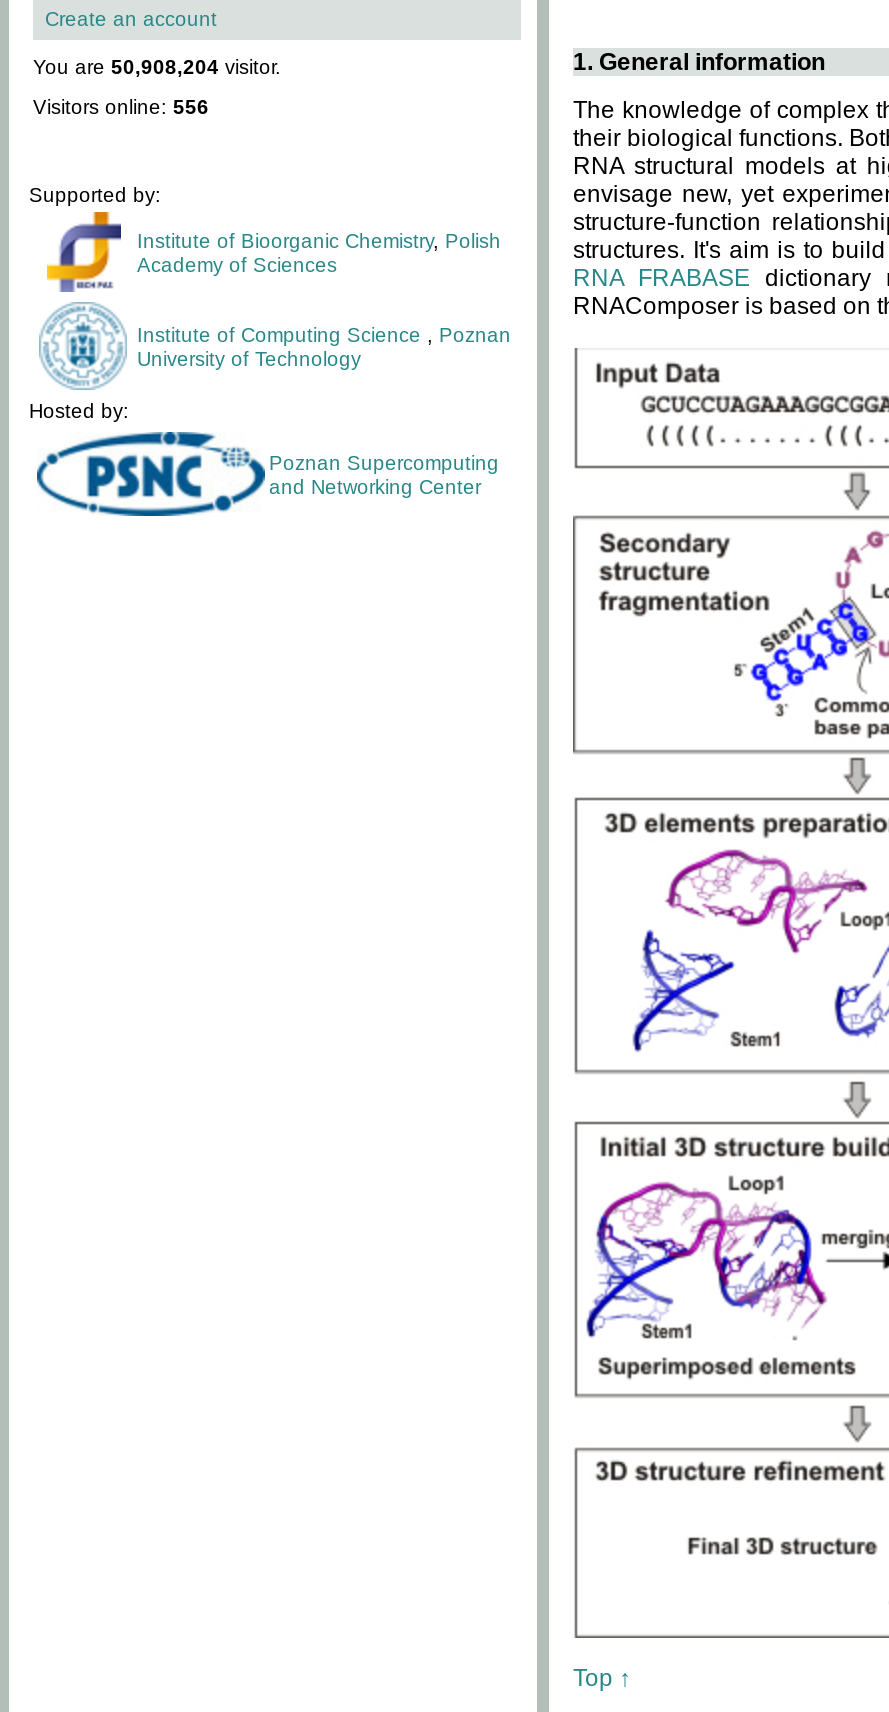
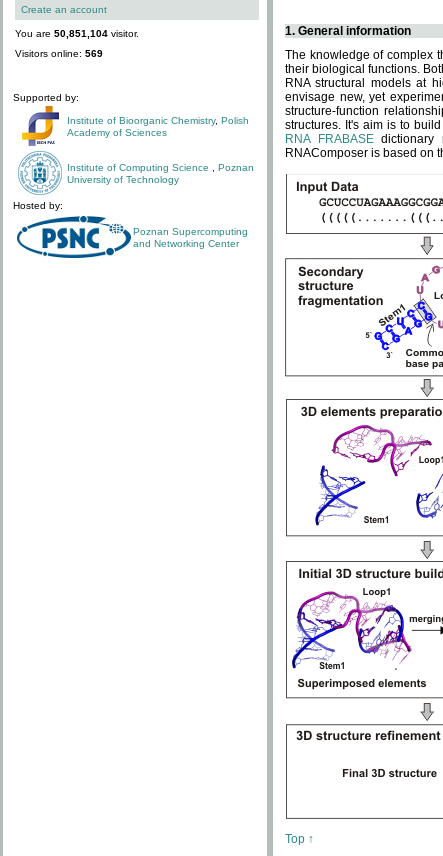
[33,56,281,78] You are 50,908,204 visitor. -> [15,28,139,39] You are 50,851,104 visitor.
[33,96,209,118] Visitors online: 556 -> [15,48,103,59] Visitors online: 569

